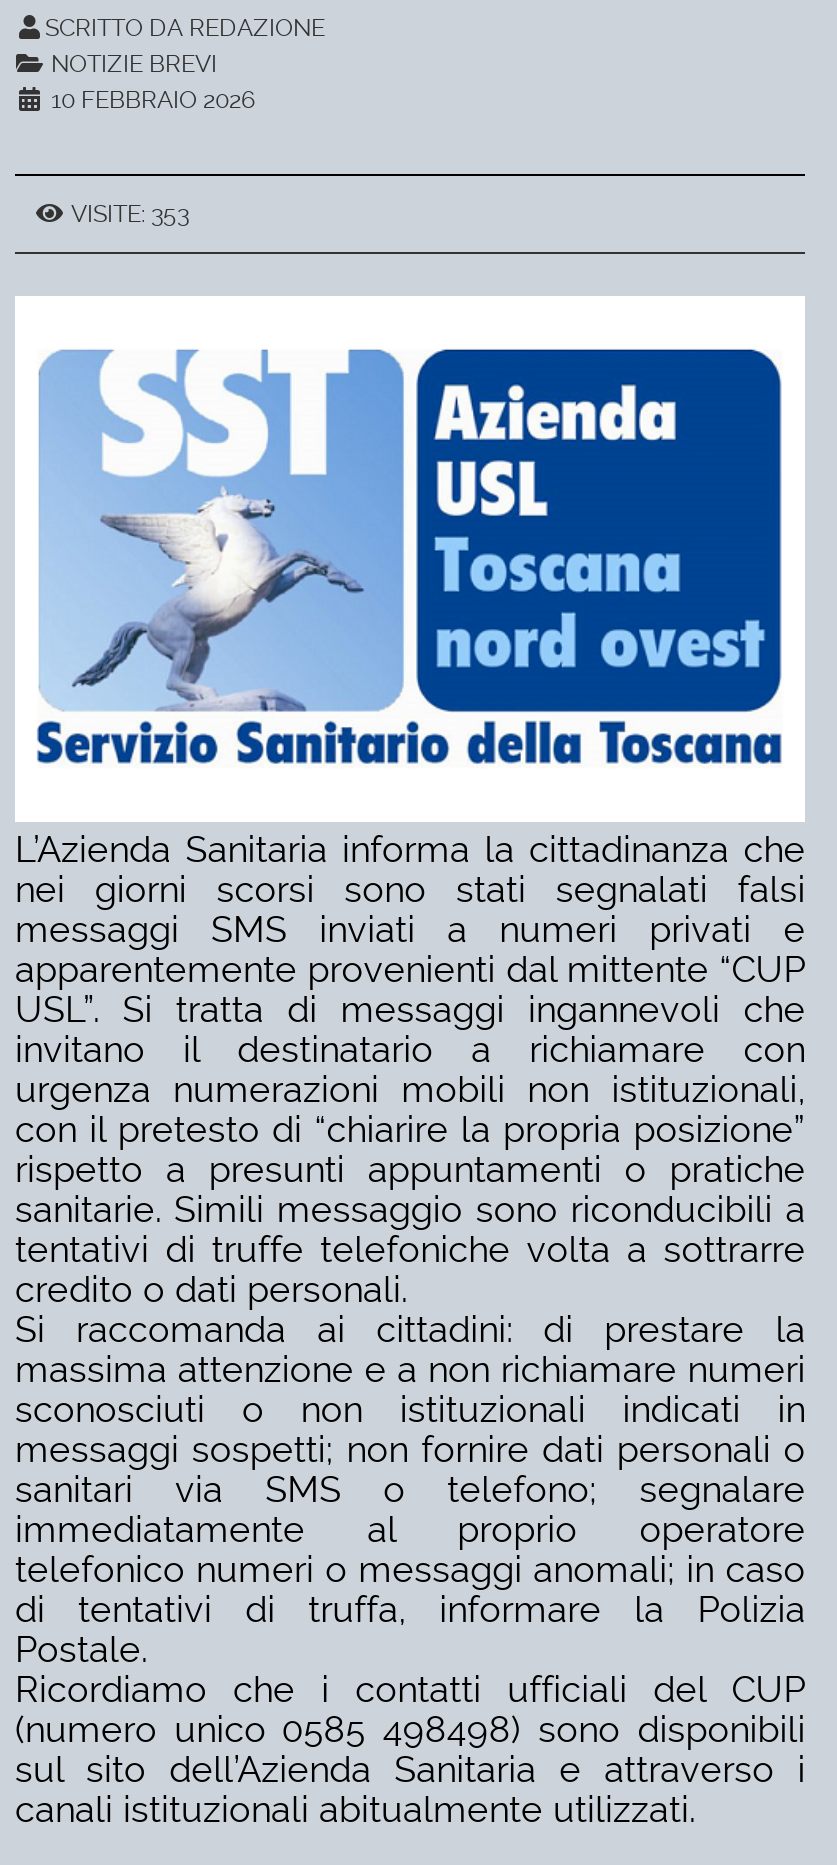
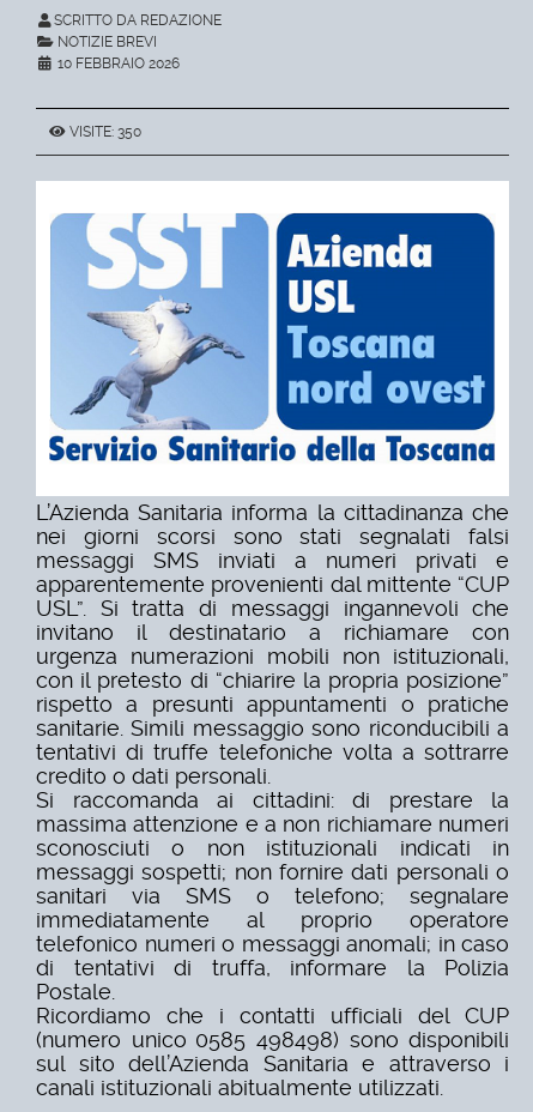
[65,200,189,228] VISITE: 353 -> [66,123,141,140] VISITE: 350

